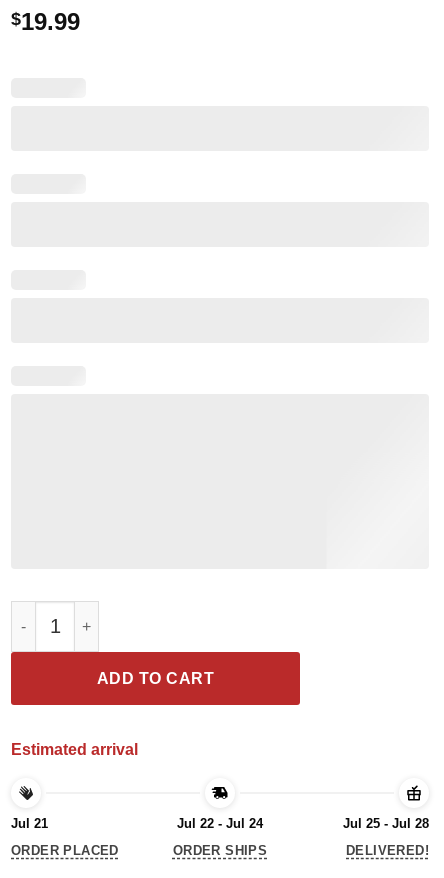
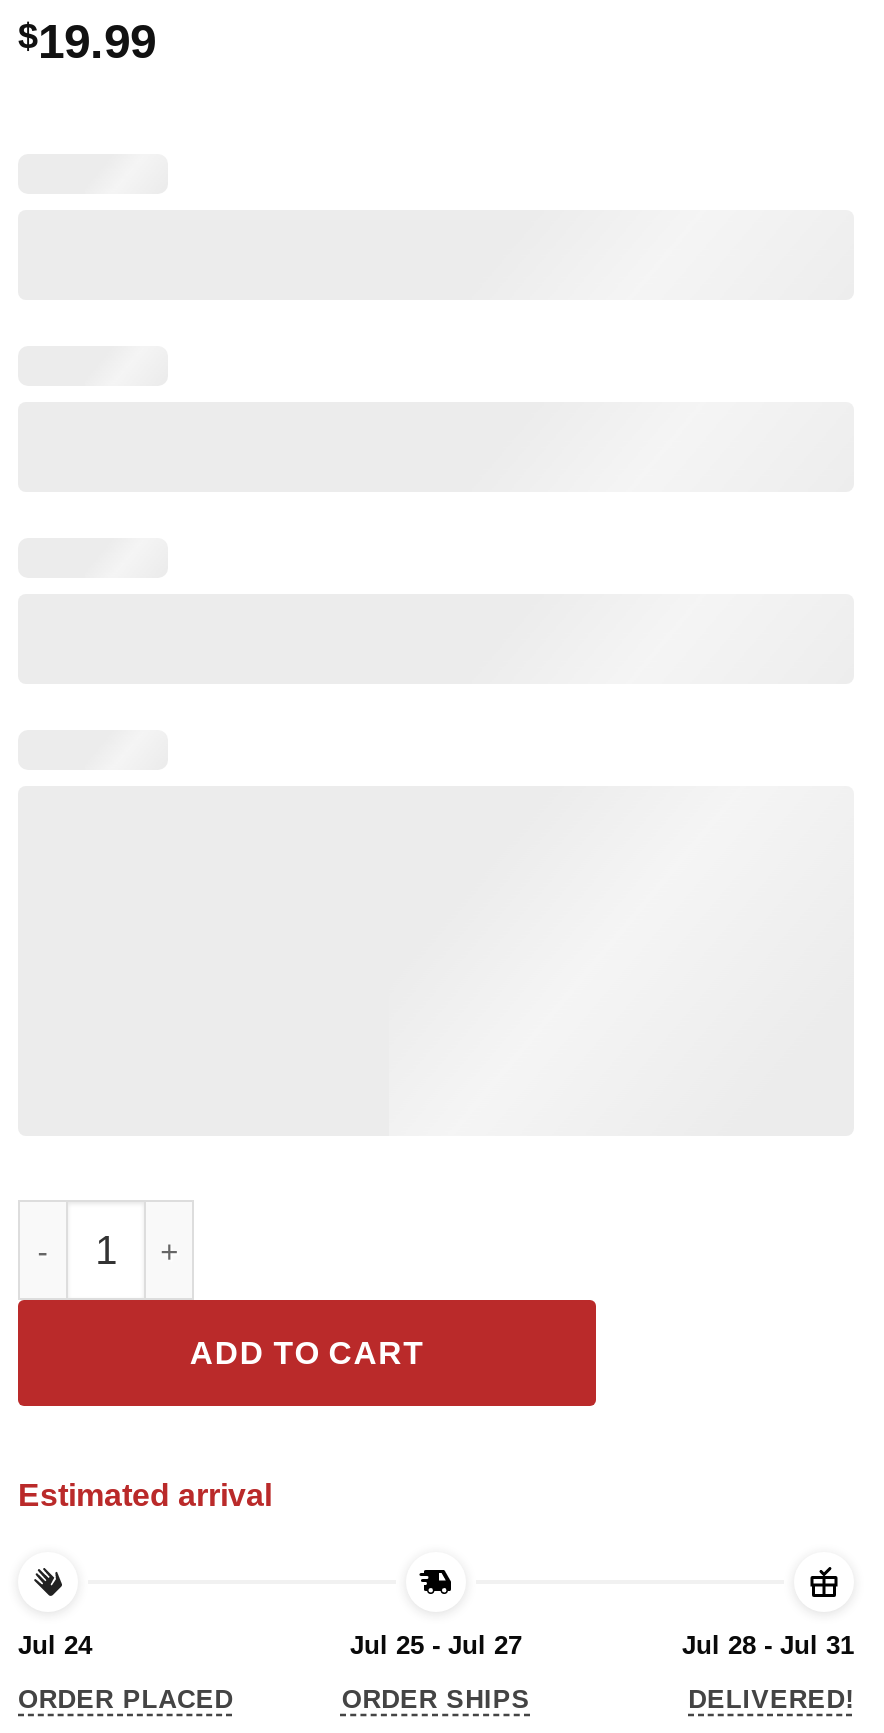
[11,816,48,831] Jul 21 -> [18,1630,92,1660] Jul 24
[177,816,263,831] Jul 22 - Jul 24 -> [350,1630,522,1660] Jul 25 - Jul 27
[343,816,429,831] Jul 25 - Jul 28 -> [682,1630,854,1660] Jul 28 - Jul 31

